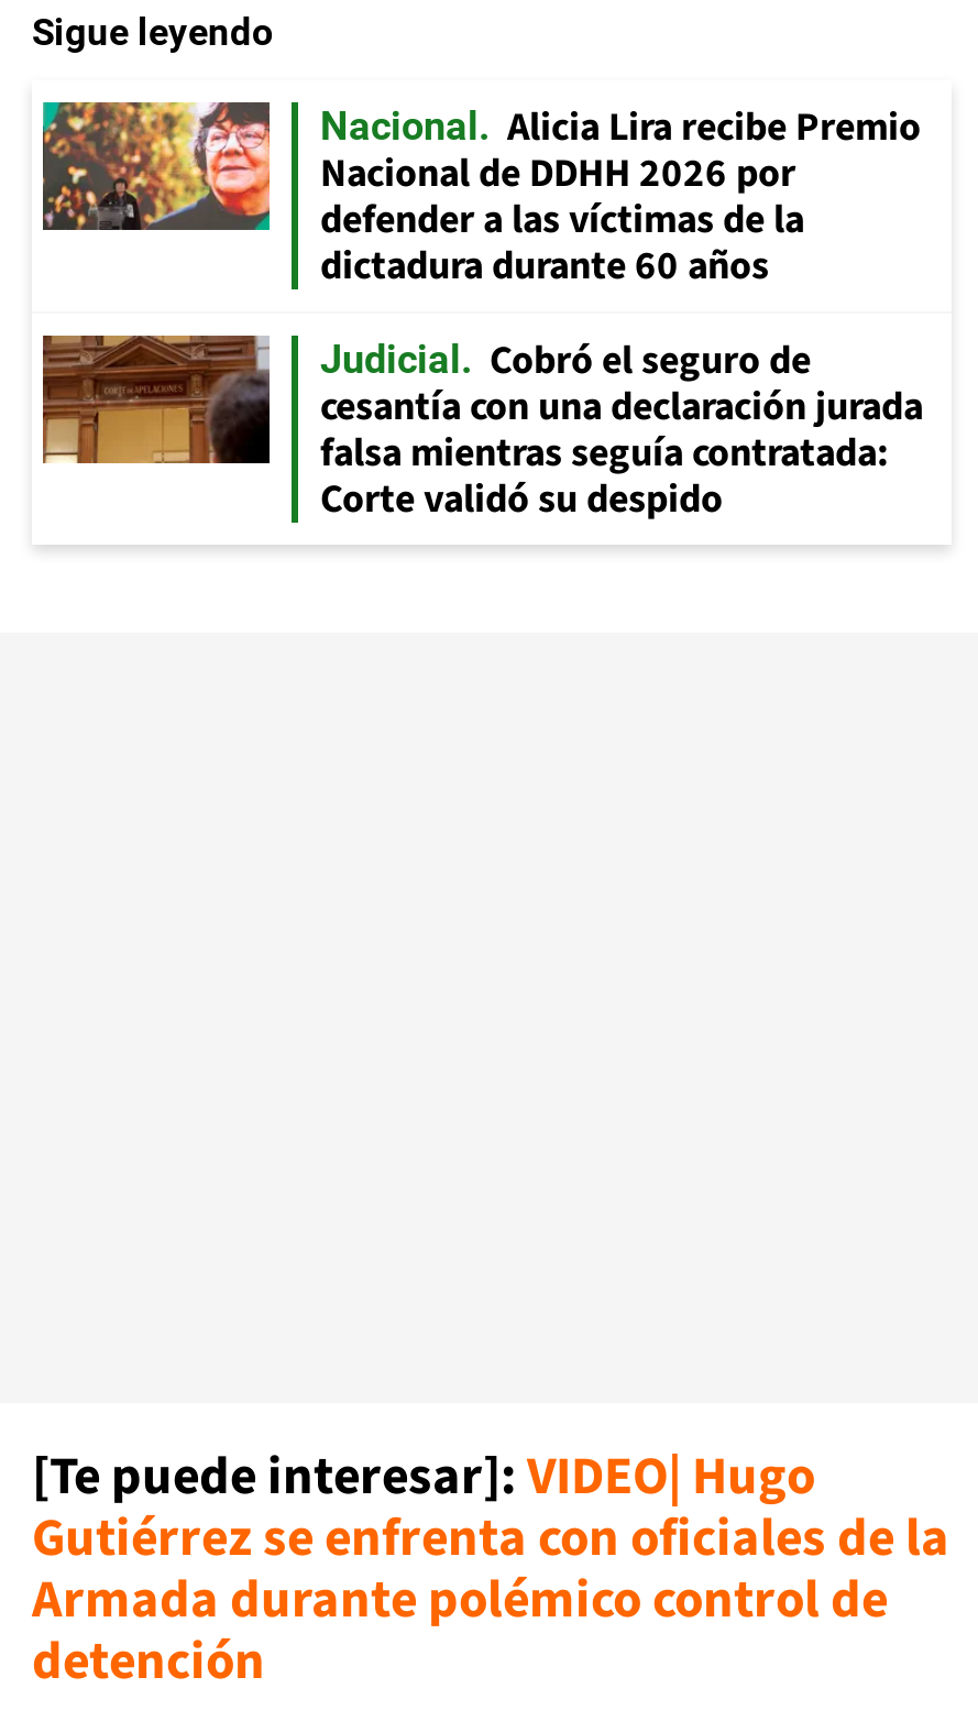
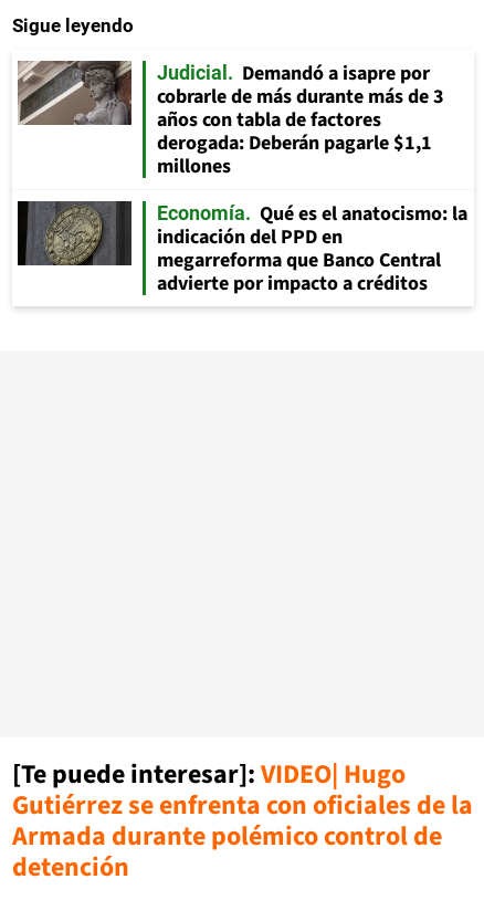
[41,100,272,232] [image] -> [18,60,133,126] [image]
[320,101,921,294] Nacional | Alicia Lira recibe Premio | Nacional de DDHH 2026 por | defender a las víctimas de la | dictadura durante 60 años -> none
[43,333,923,528] [image] | Cobró el seguro de | cesantía con una declaración jurada | falsa mientras seguía contratada: | Corte validó su despido -> [17,60,467,298] [image] | Demandó a isapre por | cobrarle de más durante más de 3 | años con tabla de factores | derogada: Deberán pagarle $1,1 | millones | Economía | Qué es el anatocismo: la | indicación del PPD en | megarreforma que Banco Central | advierte por impacto a créditos
moved [320,336,461,382] -> [157,61,228,84]: Judicial

